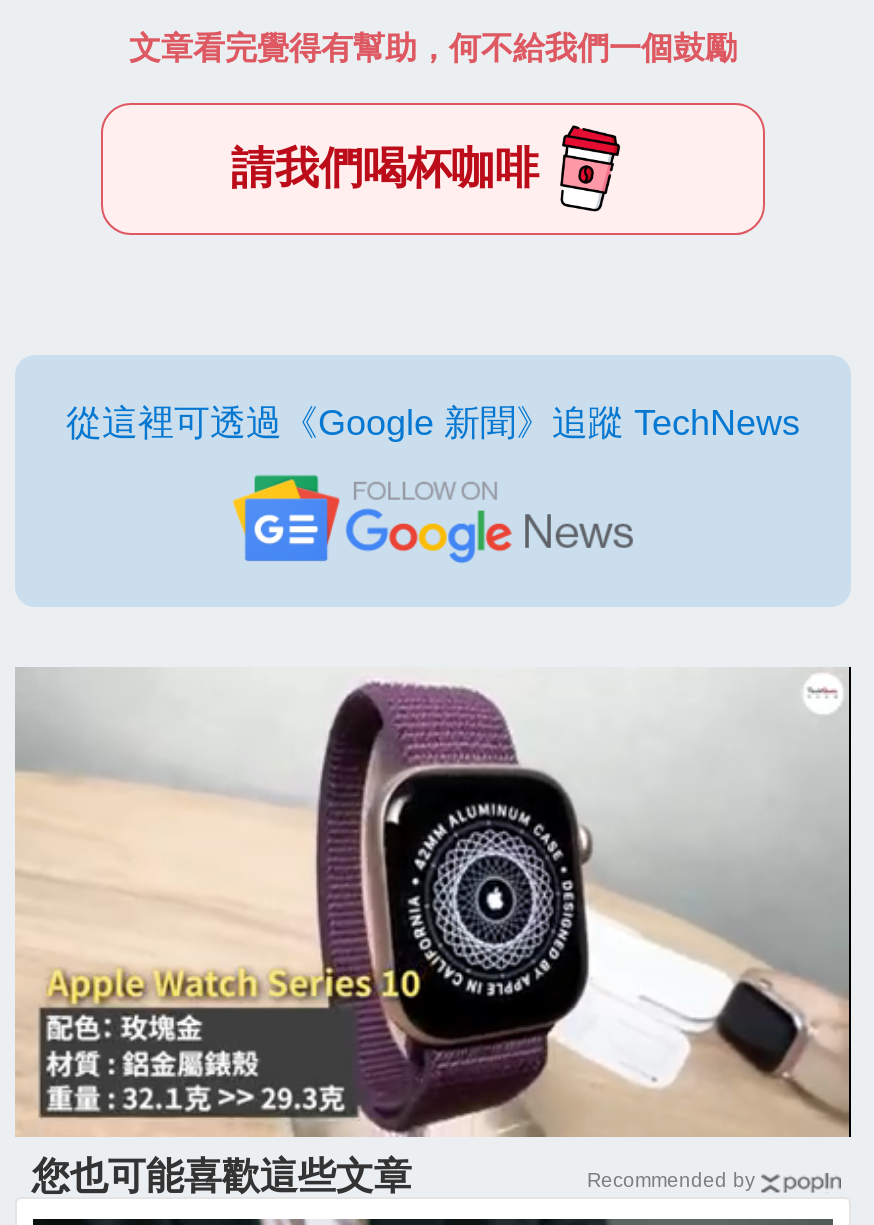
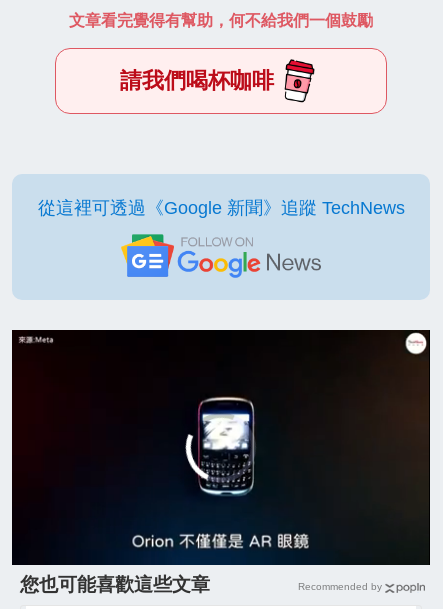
[15,667,851,1139] [image] -> [11,329,430,566] [image]

